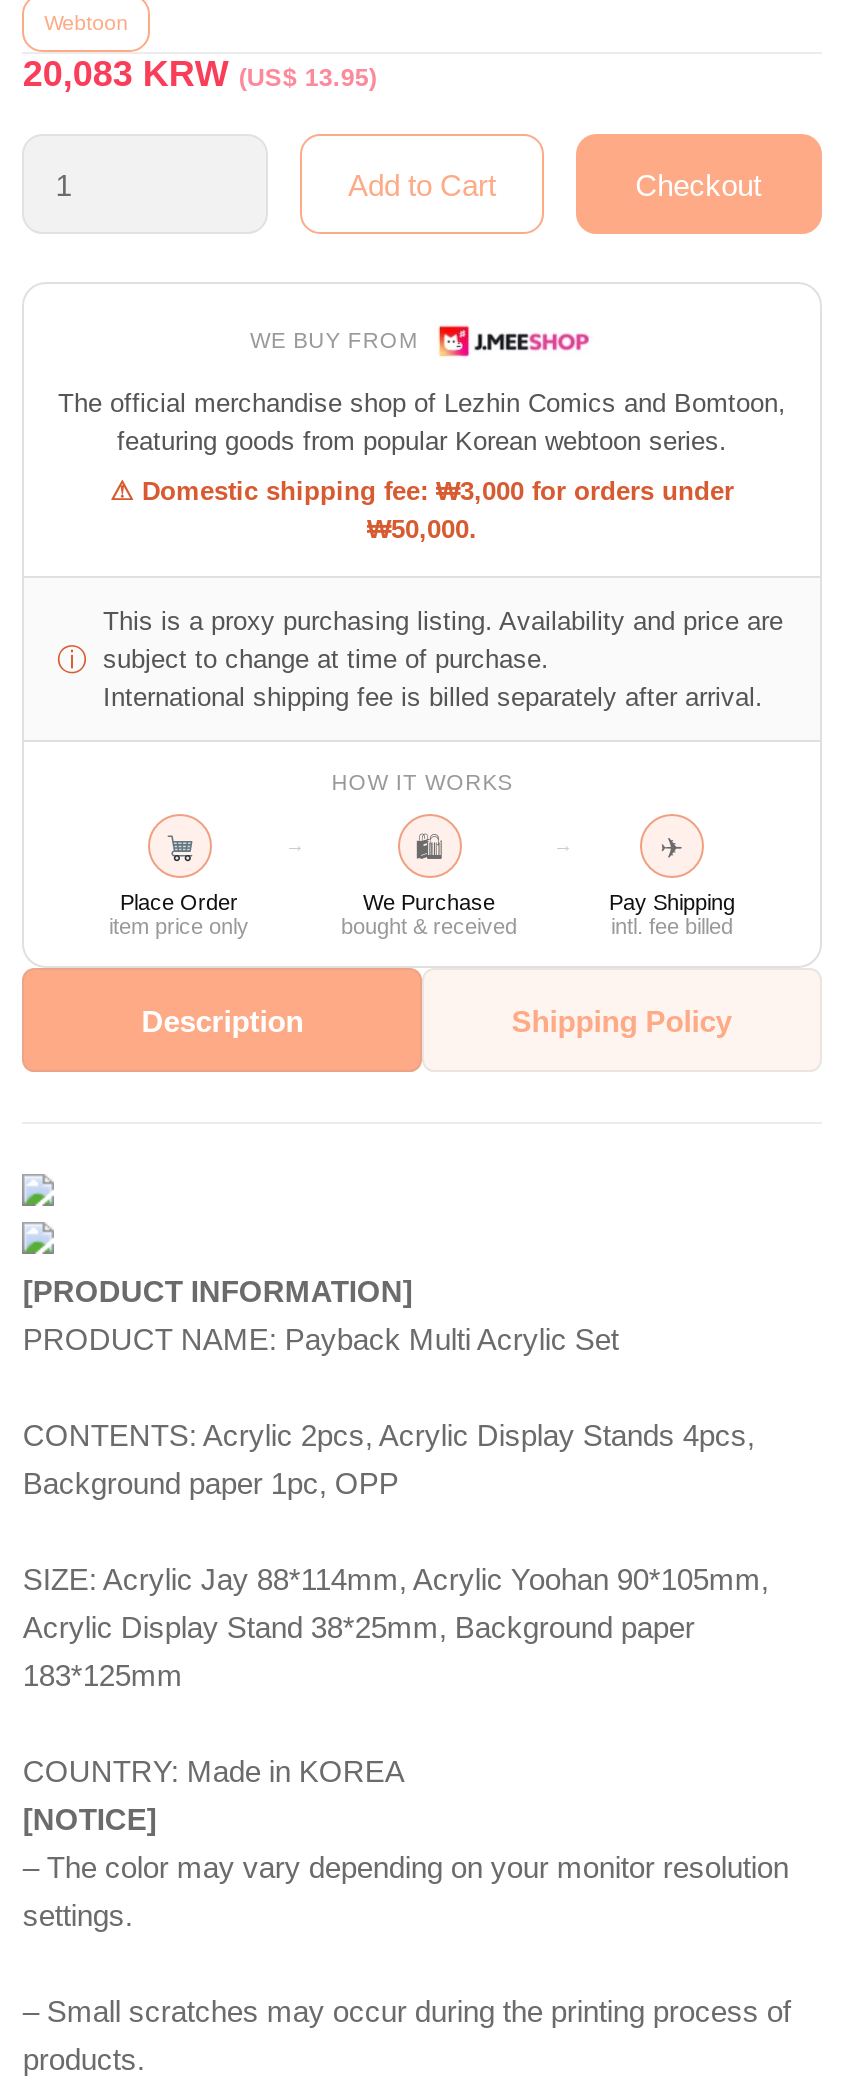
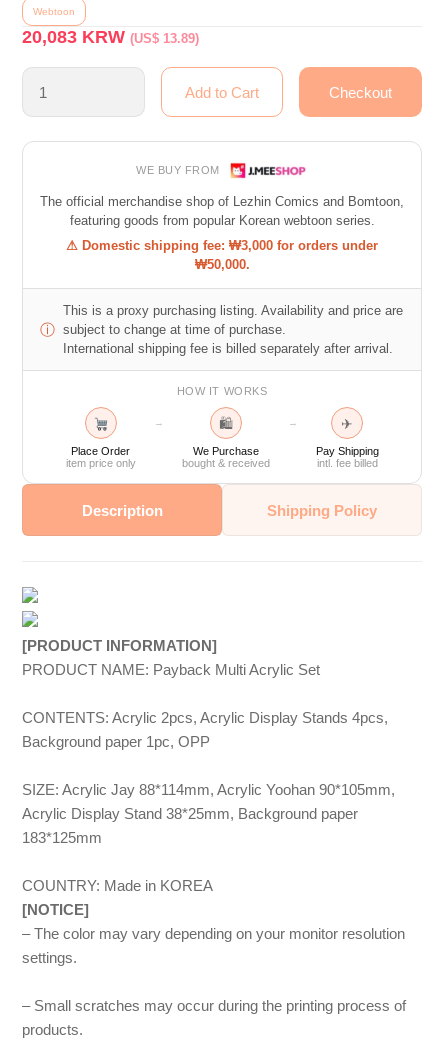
[23,54,377,94] 20,083 KRW (US$ 13.95) -> [22,27,199,47] 20,083 KRW (US$ 13.89)

